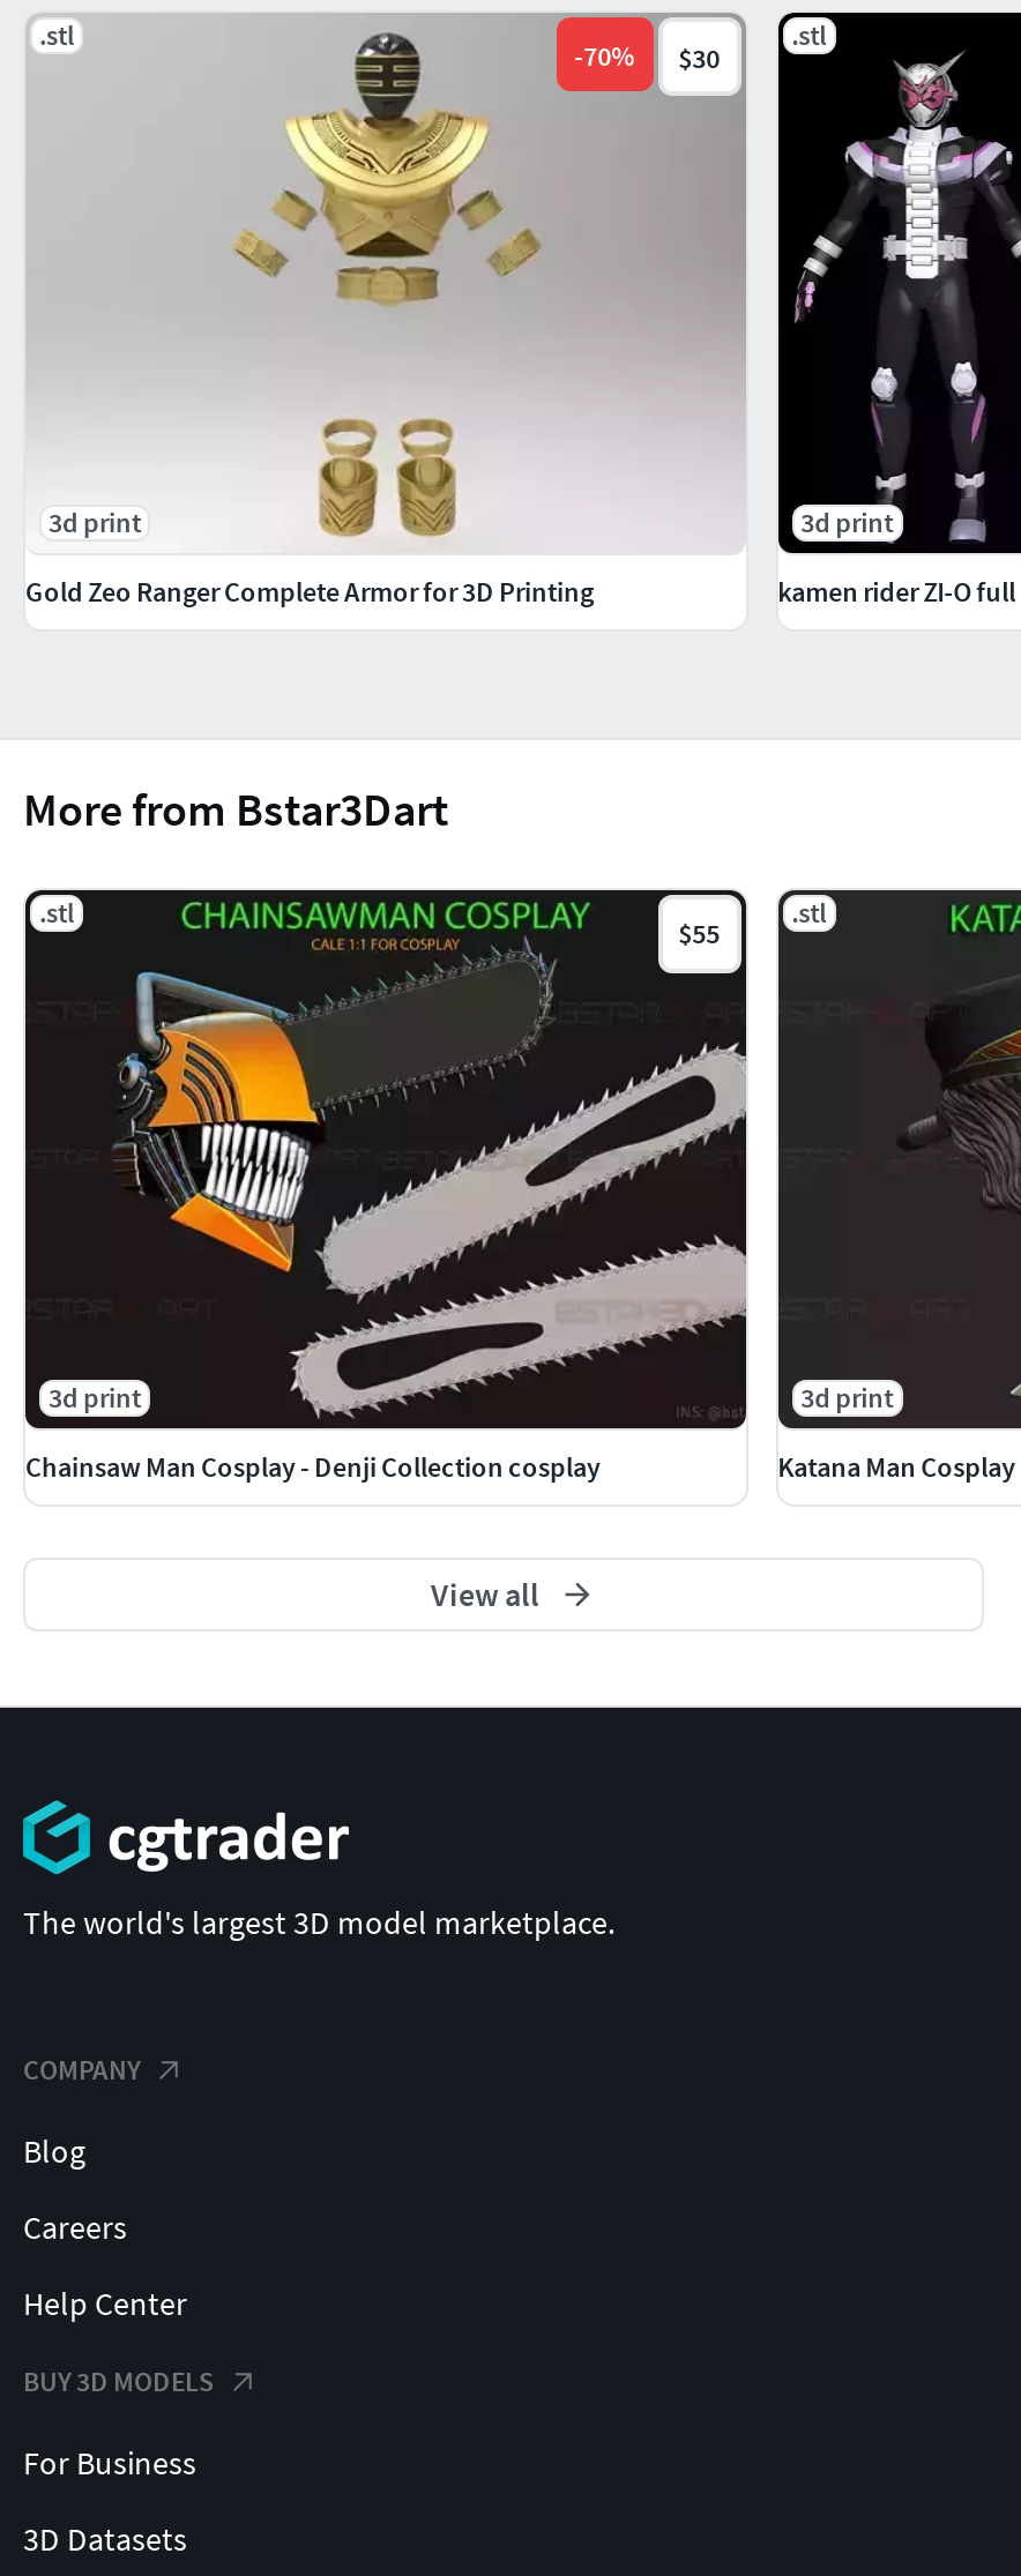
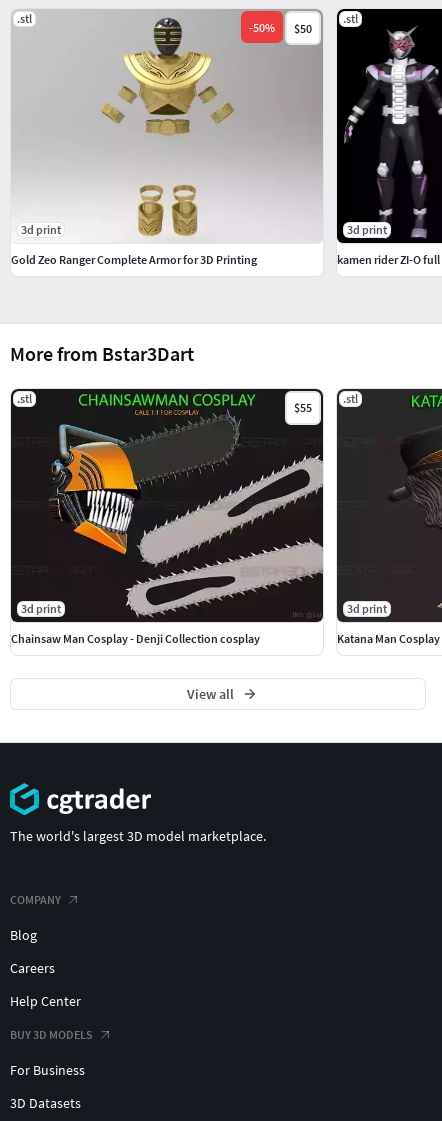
[574,37,634,72] -70% -> [249,20,275,35] -50%
[678,39,720,74] $30 -> [294,21,312,36] $50

